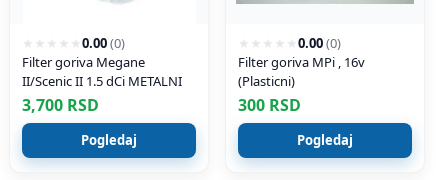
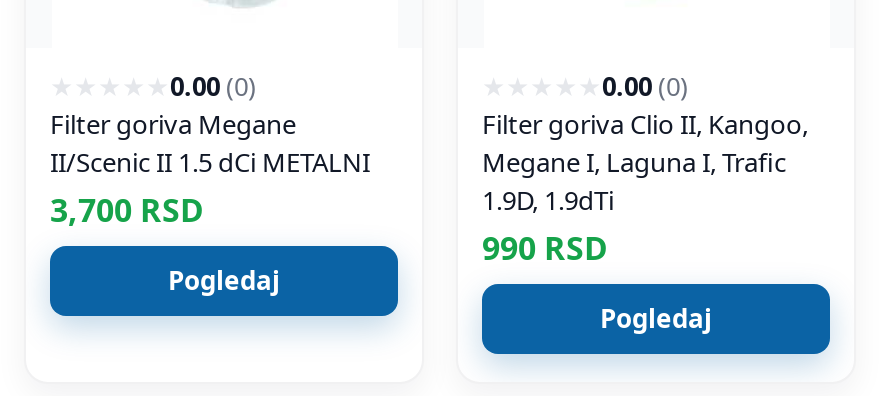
[238,53,365,116] Filter goriva MPi , 16v | (Plasticni) | 300 RSD -> [482,106,808,270] Filter goriva Clio II, Kangoo, | Megane I, Laguna I, Trafic | 1.9D, 1.9dTi | 990 RSD

